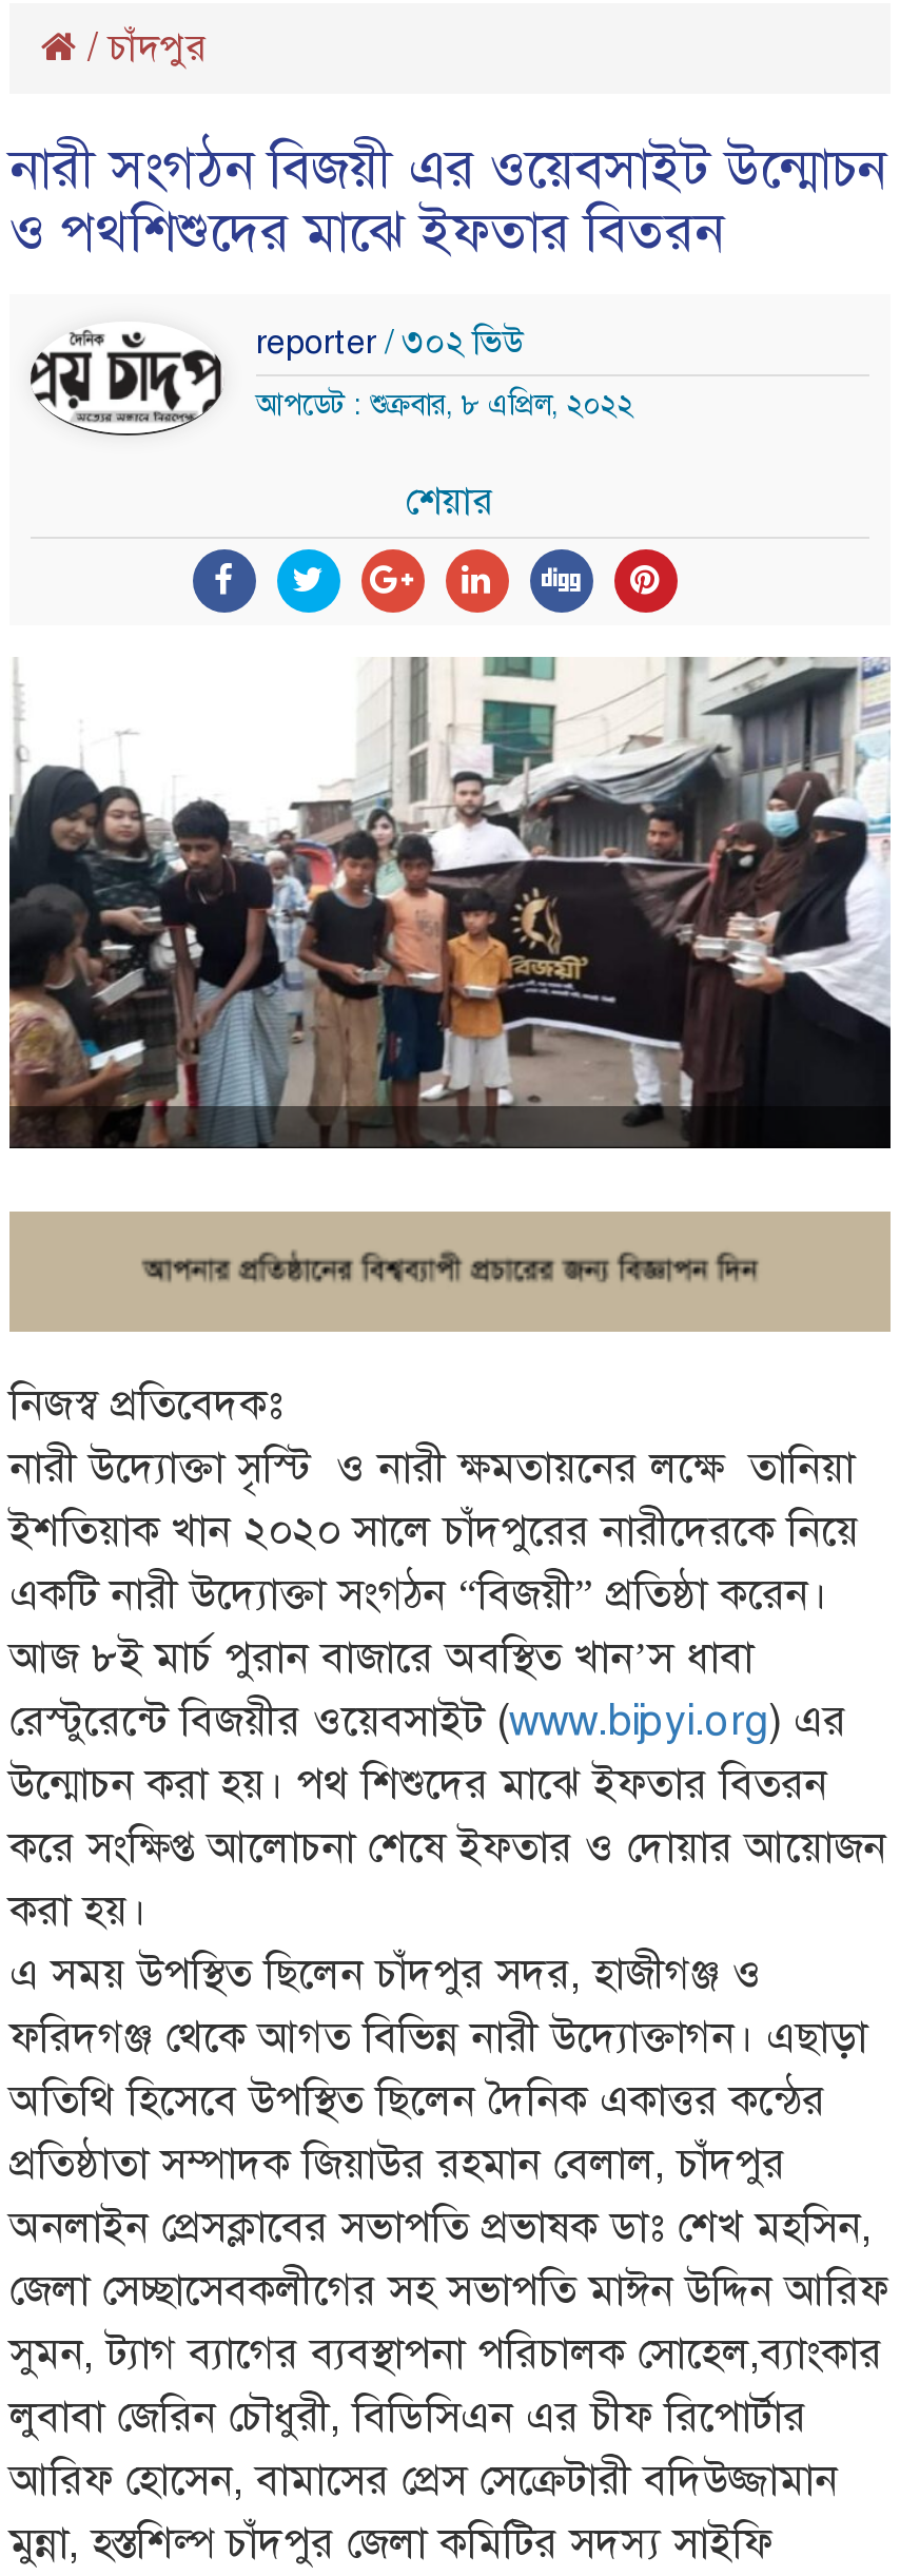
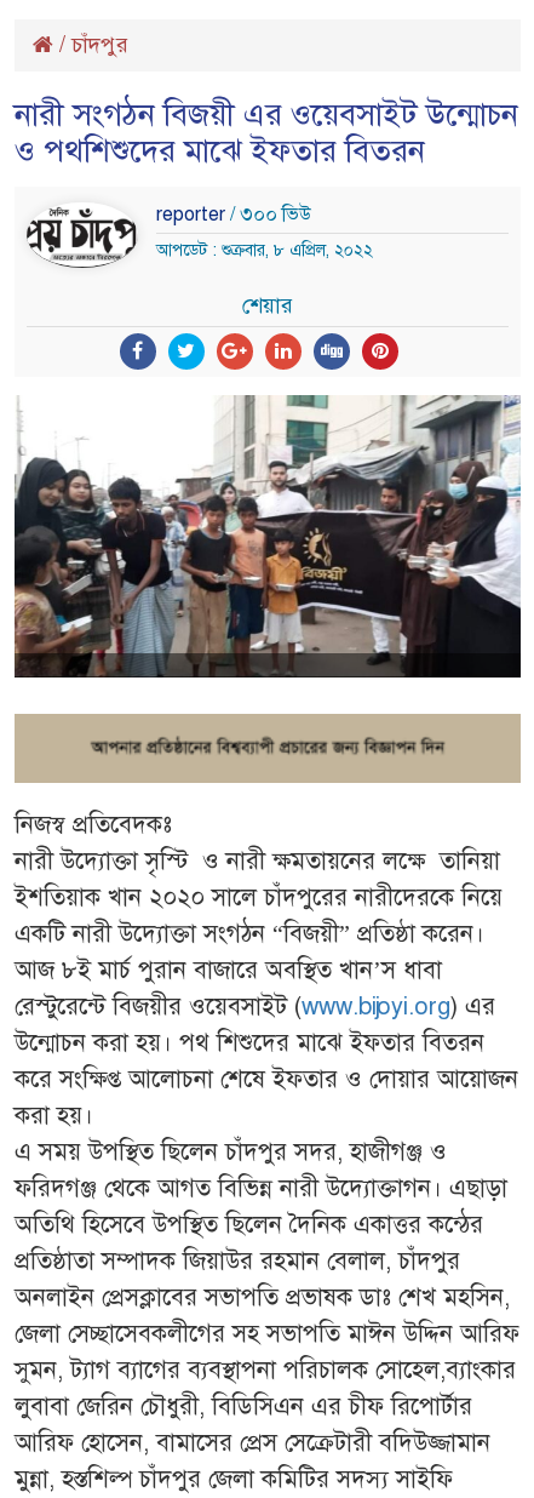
[256,322,524,364] reporter / ৩০২ ভিউ -> [156,202,311,227] reporter / ৩০০ ভিউ

